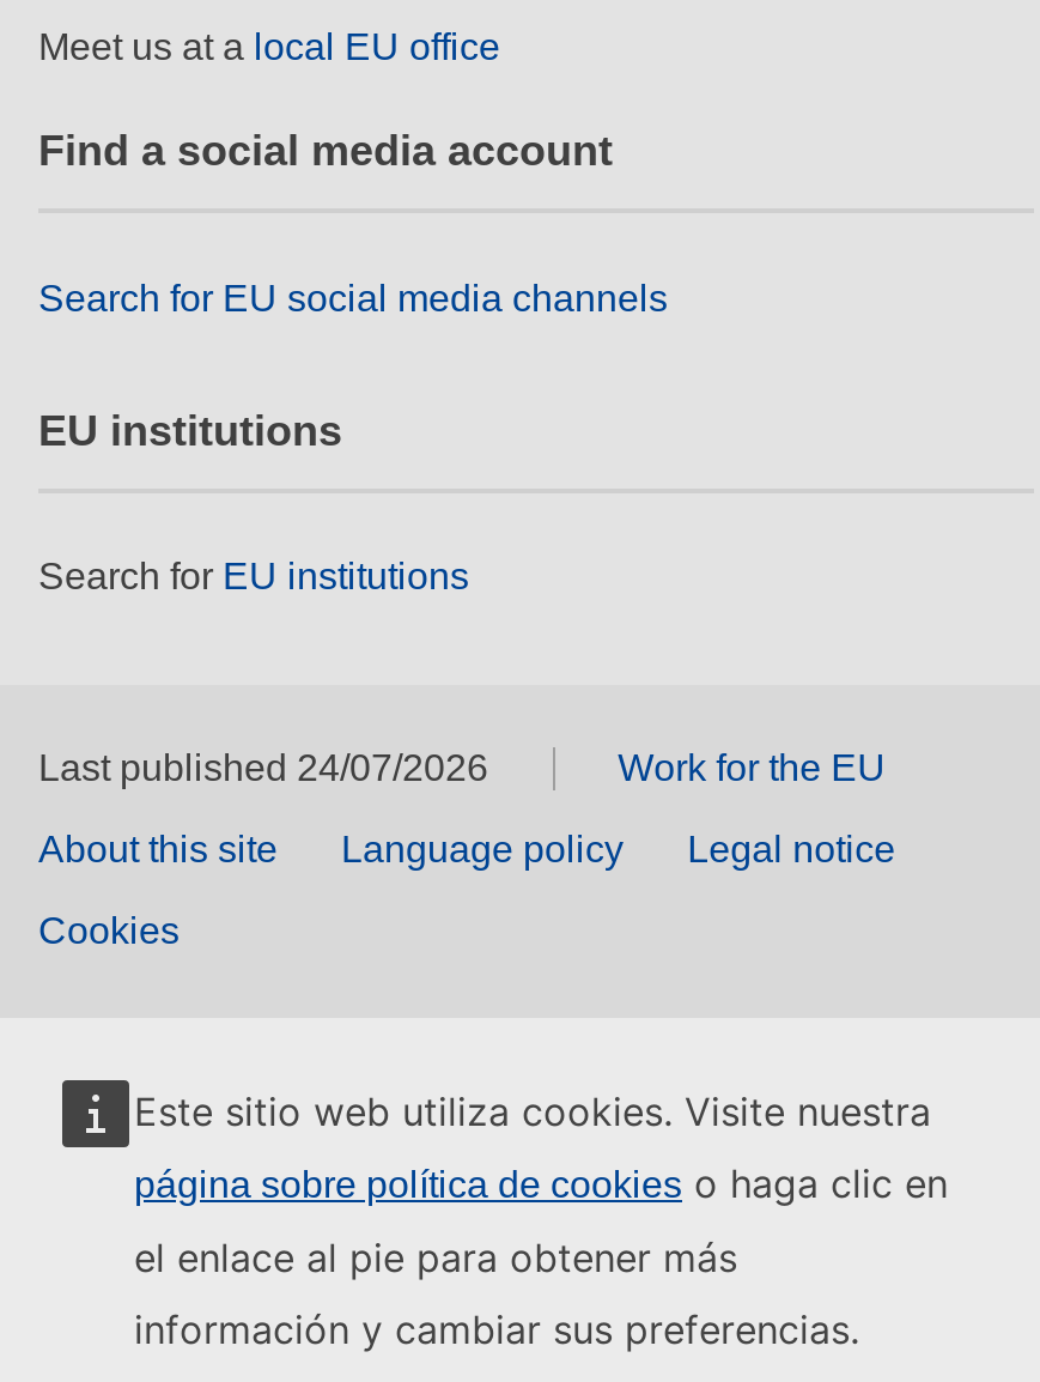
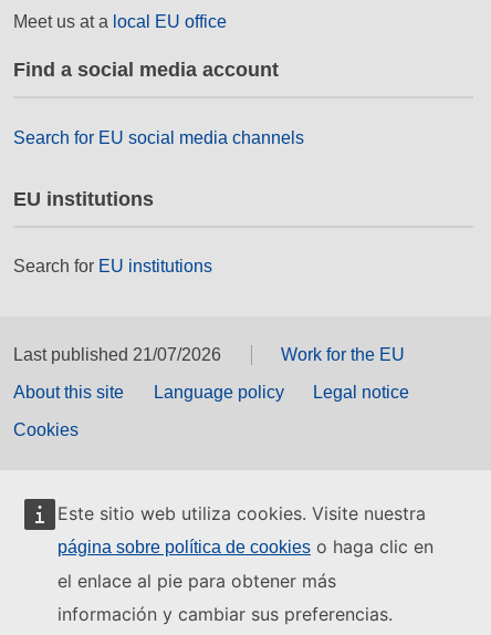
[38,748,488,789] Last published 24/07/2026 -> [13,346,221,365] Last published 21/07/2026

